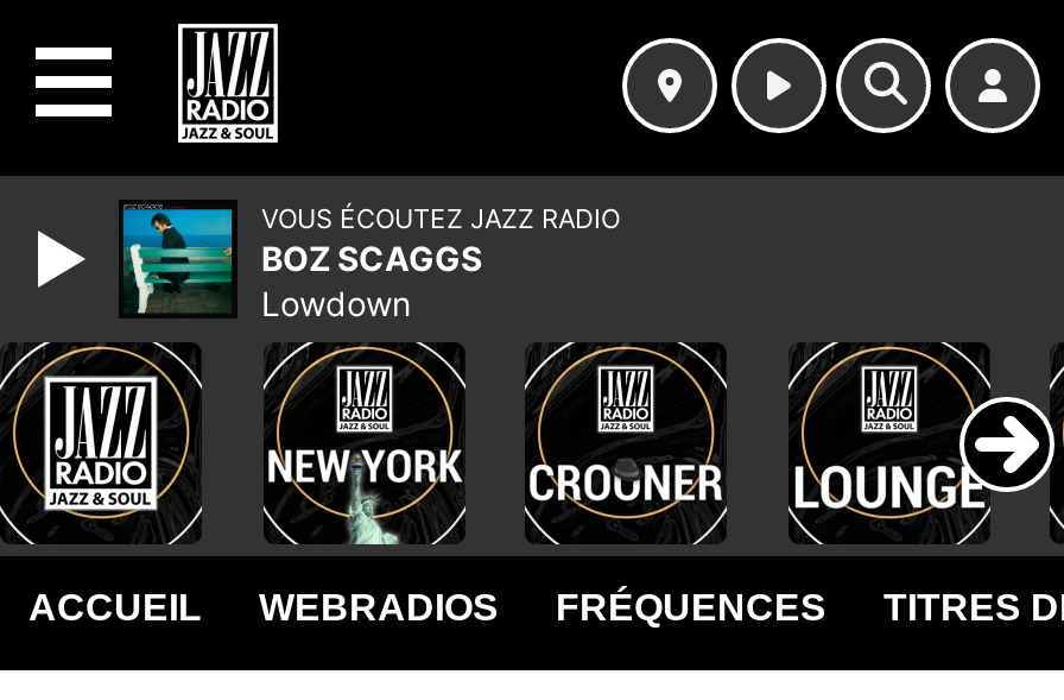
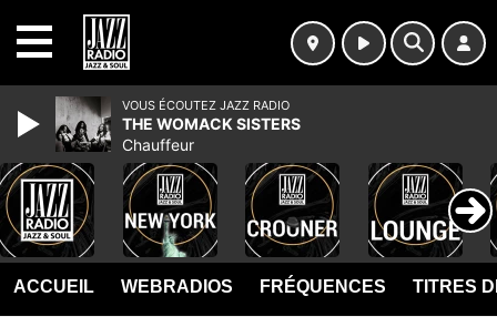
[119,200,482,323] [image] | BOZ SCAGGS | Lowdown -> [54,96,301,154] [image] | THE WOMACK SISTERS | Chauffeur

